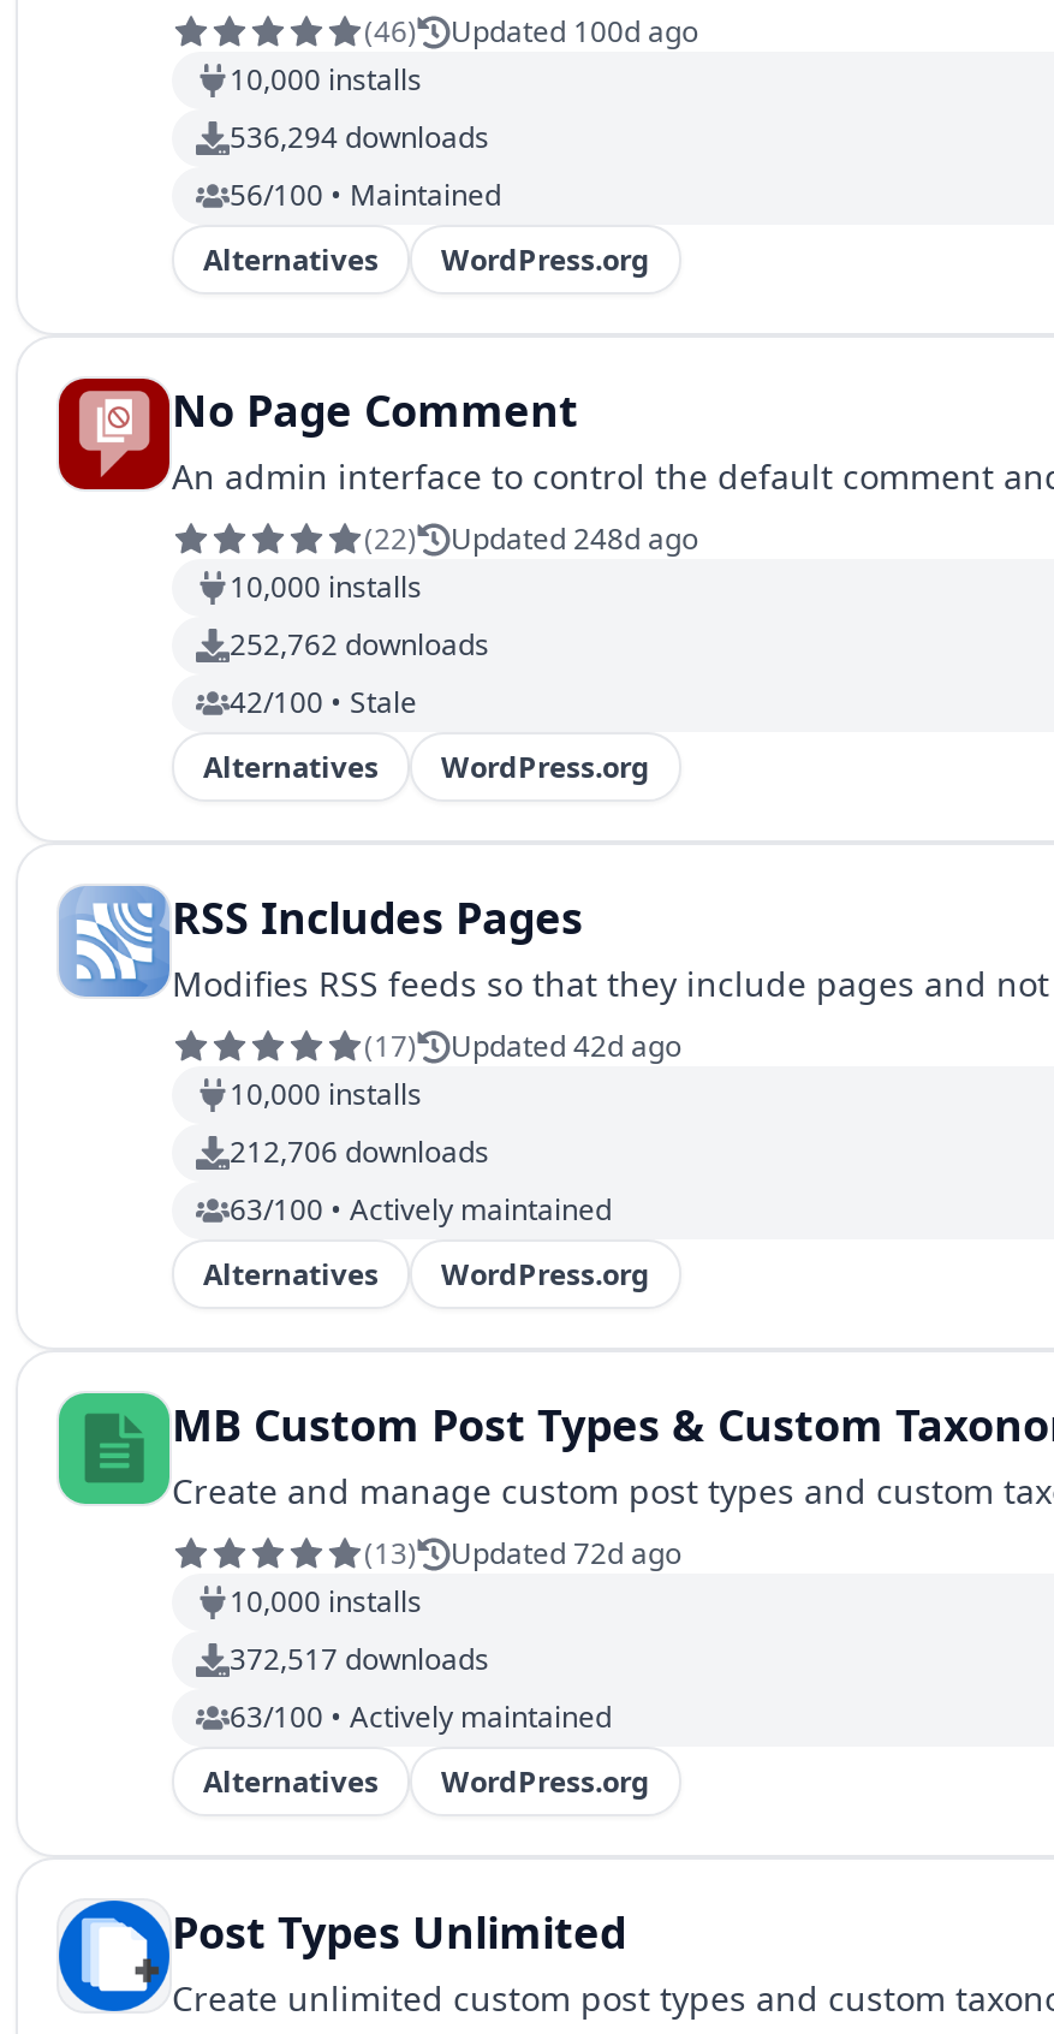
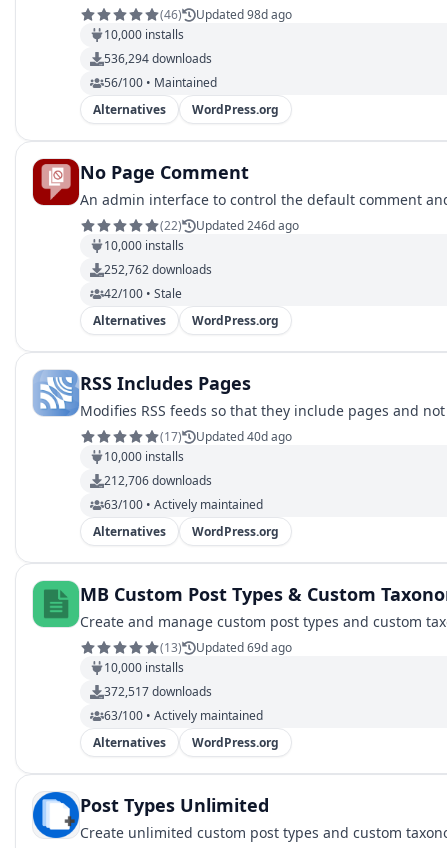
[364,11,698,52] (46) Updated 100d ago -> [160,6,292,23] (46) Updated 98d ago
[364,518,698,559] (22) Updated 248d ago -> [160,217,299,234] (22) Updated 246d ago
[364,1025,681,1066] (17) Updated 42d ago -> [160,428,292,445] (17) Updated 40d ago
[364,1533,681,1574] (13) Updated 72d ago -> [160,639,292,656] (13) Updated 69d ago

